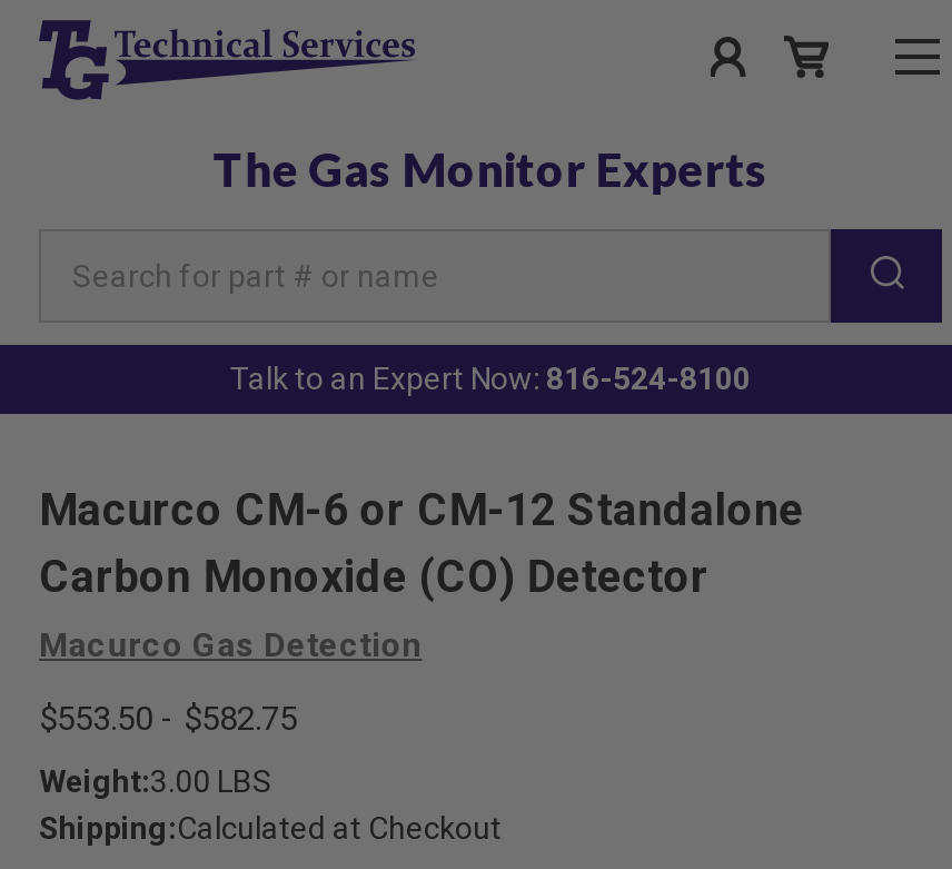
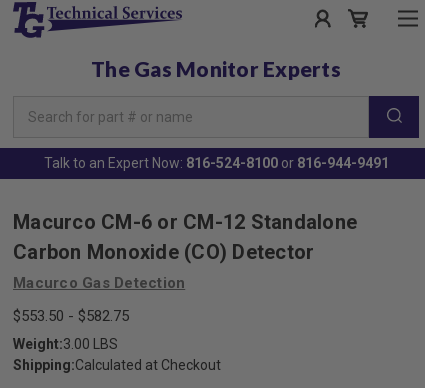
[230,361,751,396] Talk to an Expert Now: 816-524-8100 -> [43,155,388,171] Talk to an Expert Now: 816-524-8100 or 816-944-9491

